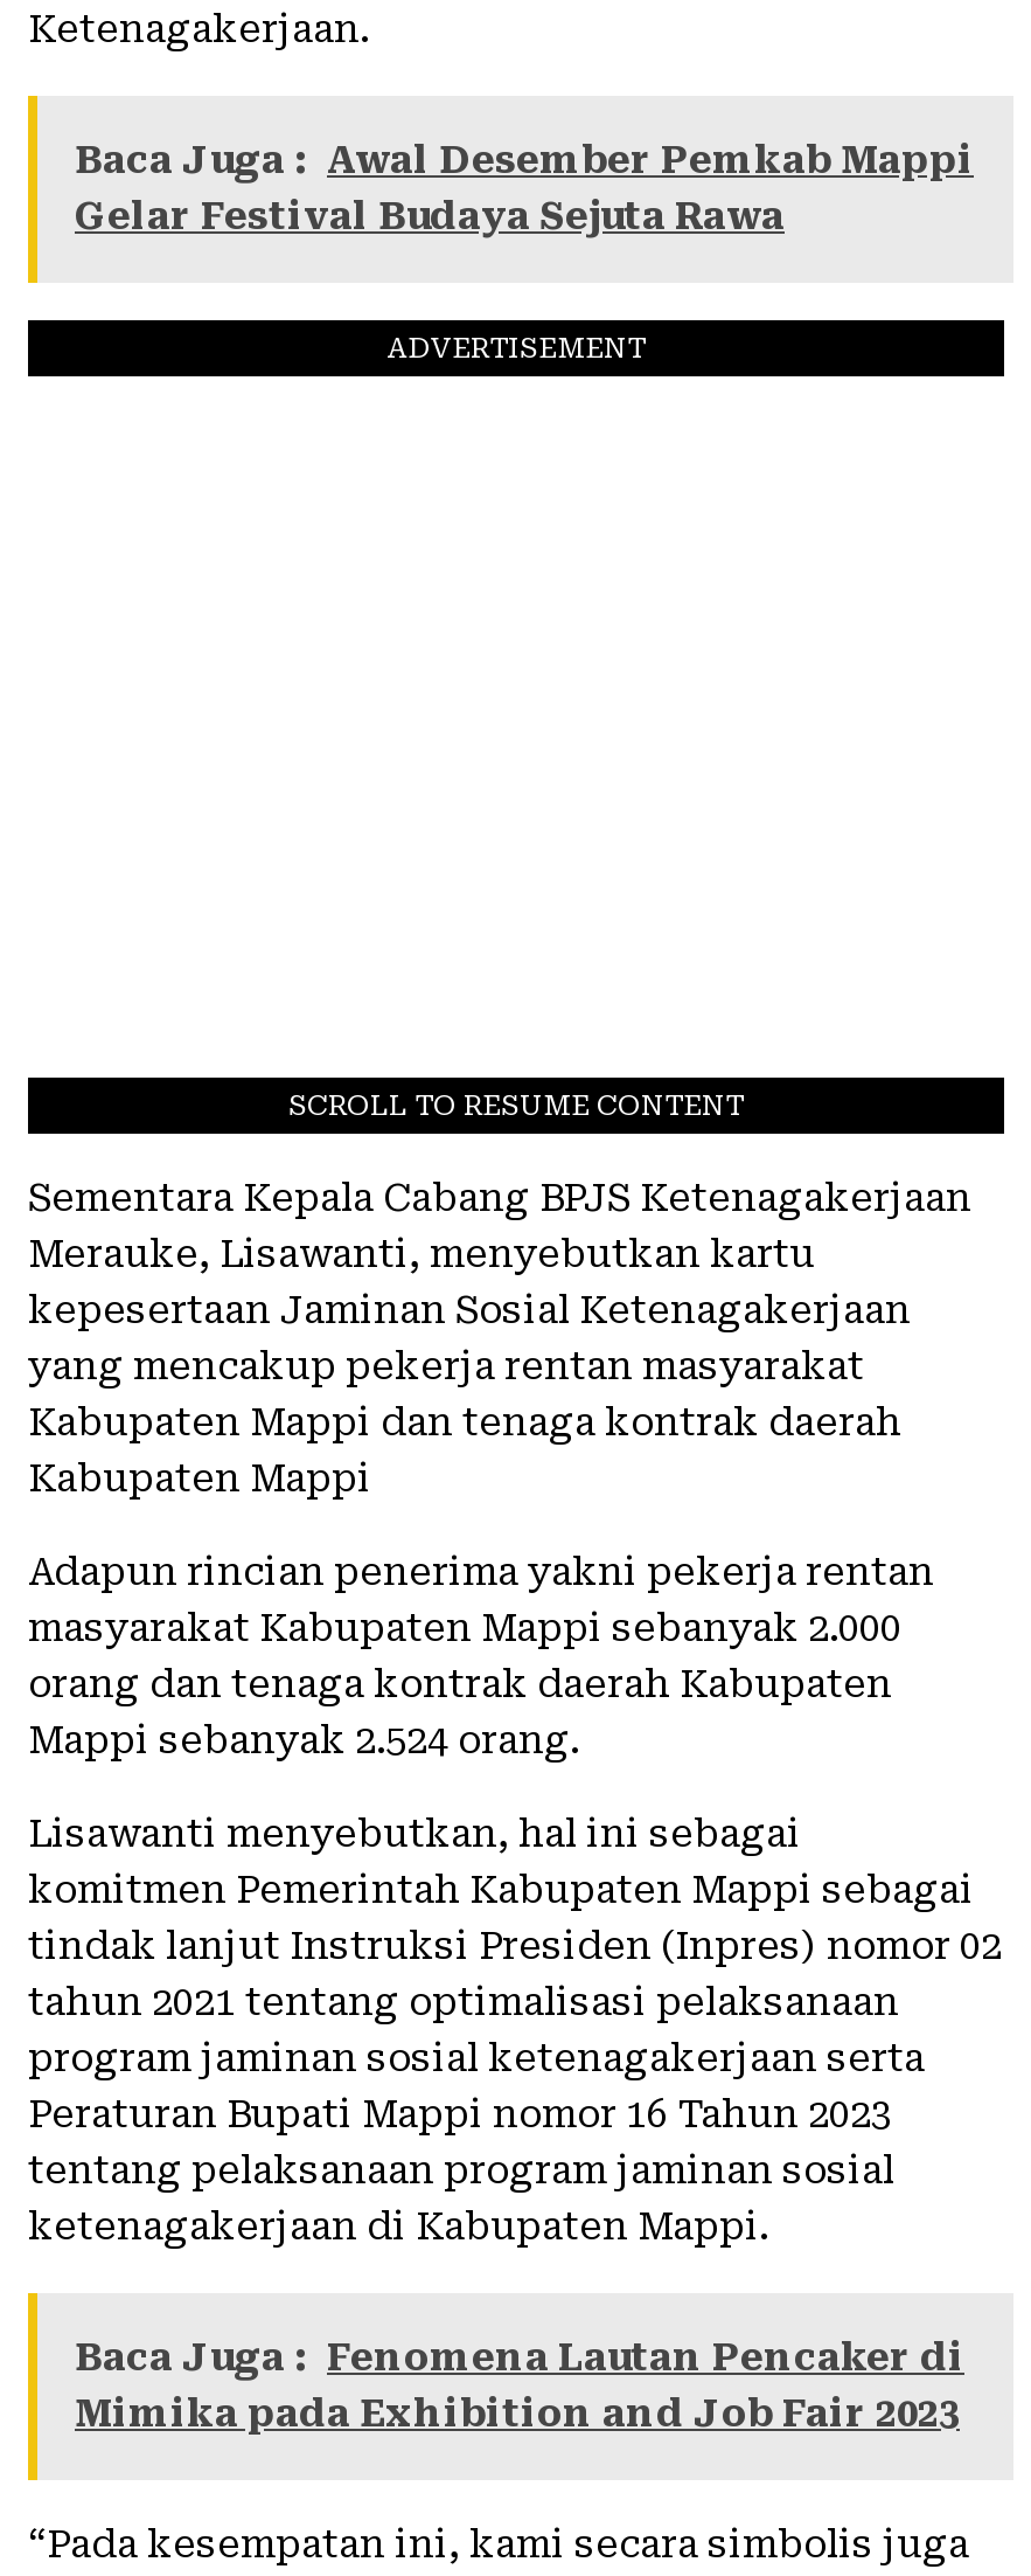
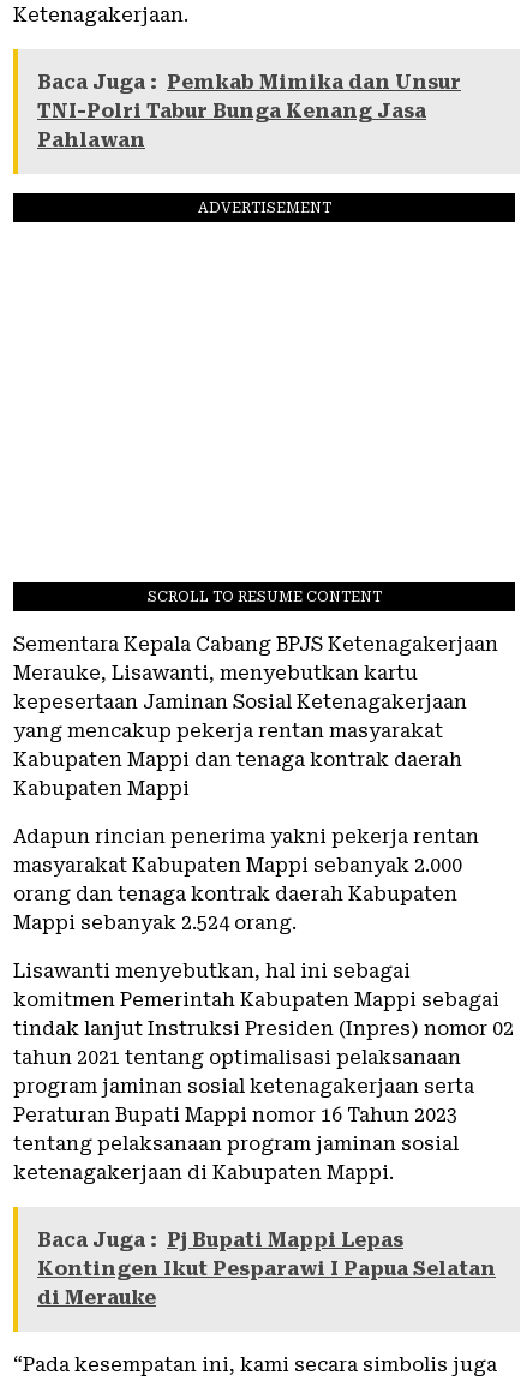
[75,139,974,239] Baca Juga : Awal Desember Pemkab Mappi | Gelar Festival Budaya Sejuta Rawa -> [37,71,461,152] Baca Juga : Pemkab Mimika dan Unsur | TNI-Polri Tabur Bunga Kenang Jasa | Pahlawan
[75,2336,964,2437] Baca Juga : Fenomena Lautan Pencaker di | Mimika pada Exhibition and Job Fair 2023 -> [37,1229,496,1309] Baca Juga : Pj Bupati Mappi Lepas | Kontingen Ikut Pesparawi I Papua Selatan | di Merauke

